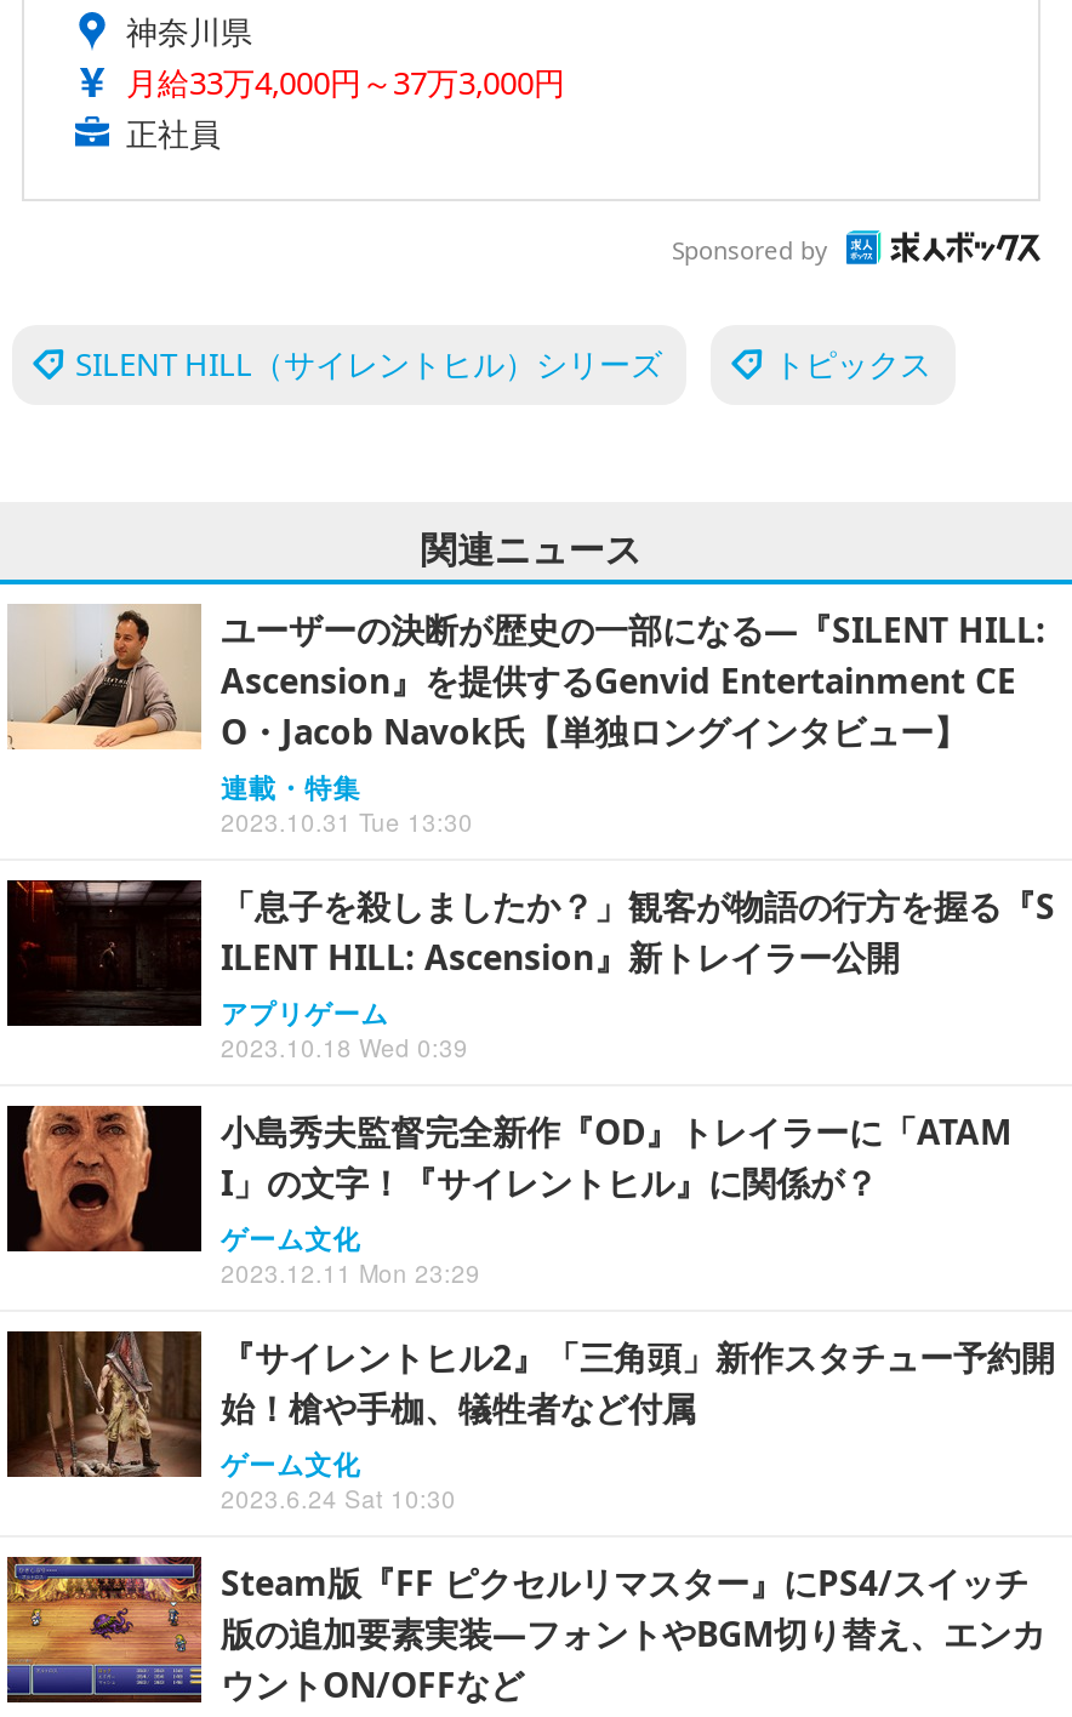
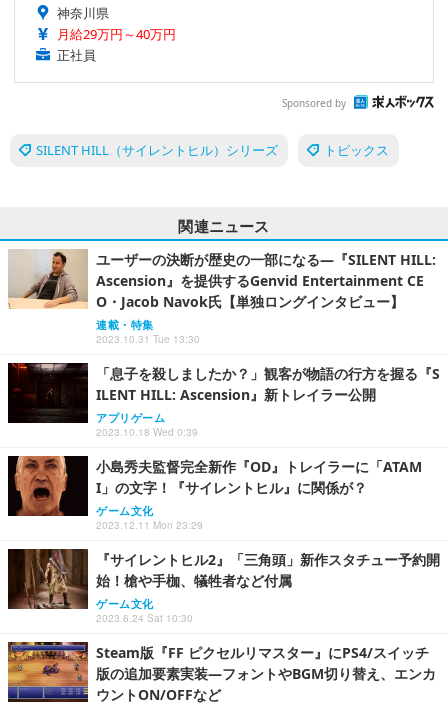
[126,61,565,105] 月給33万4,000円～37万3,000円 -> [57,25,176,43] 月給29万円～40万円

